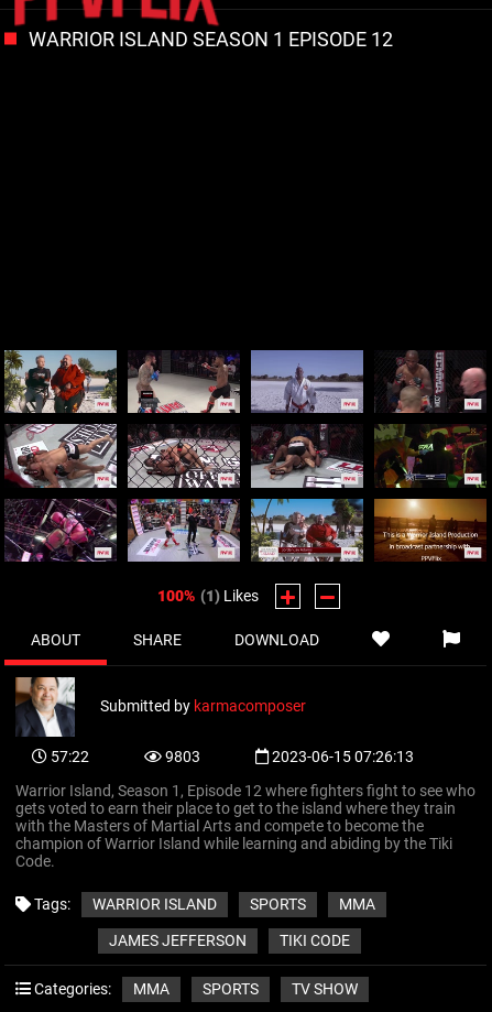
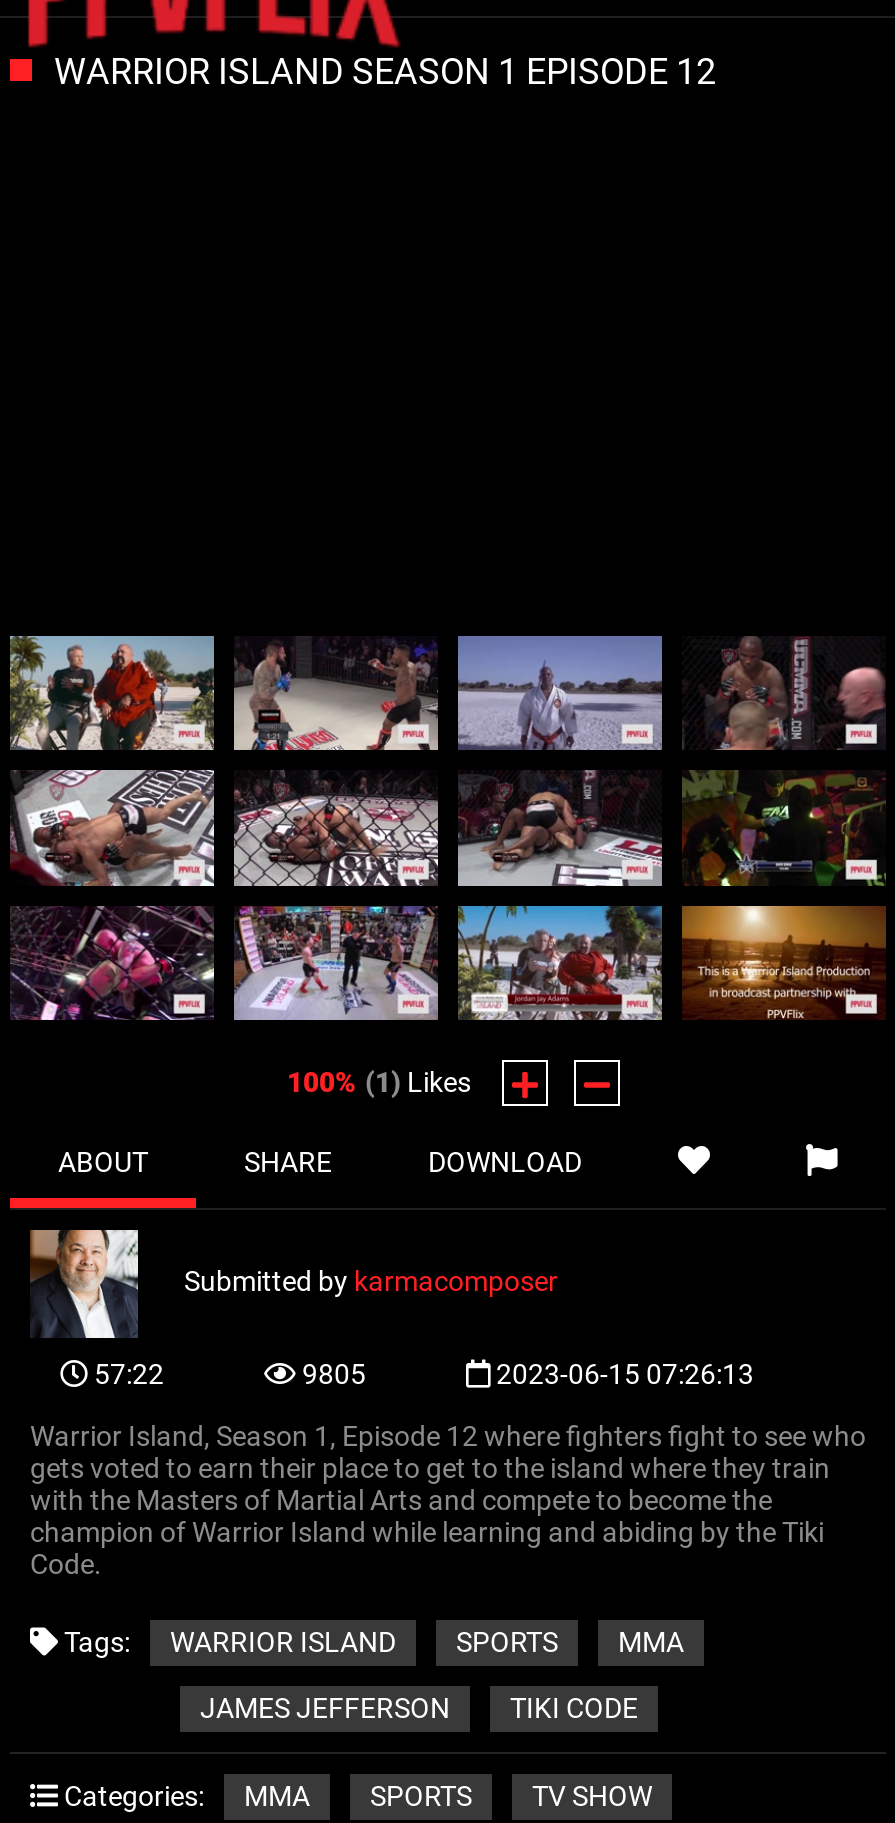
[165,747,200,765] 9803 -> [302,1357,366,1389] 9805

